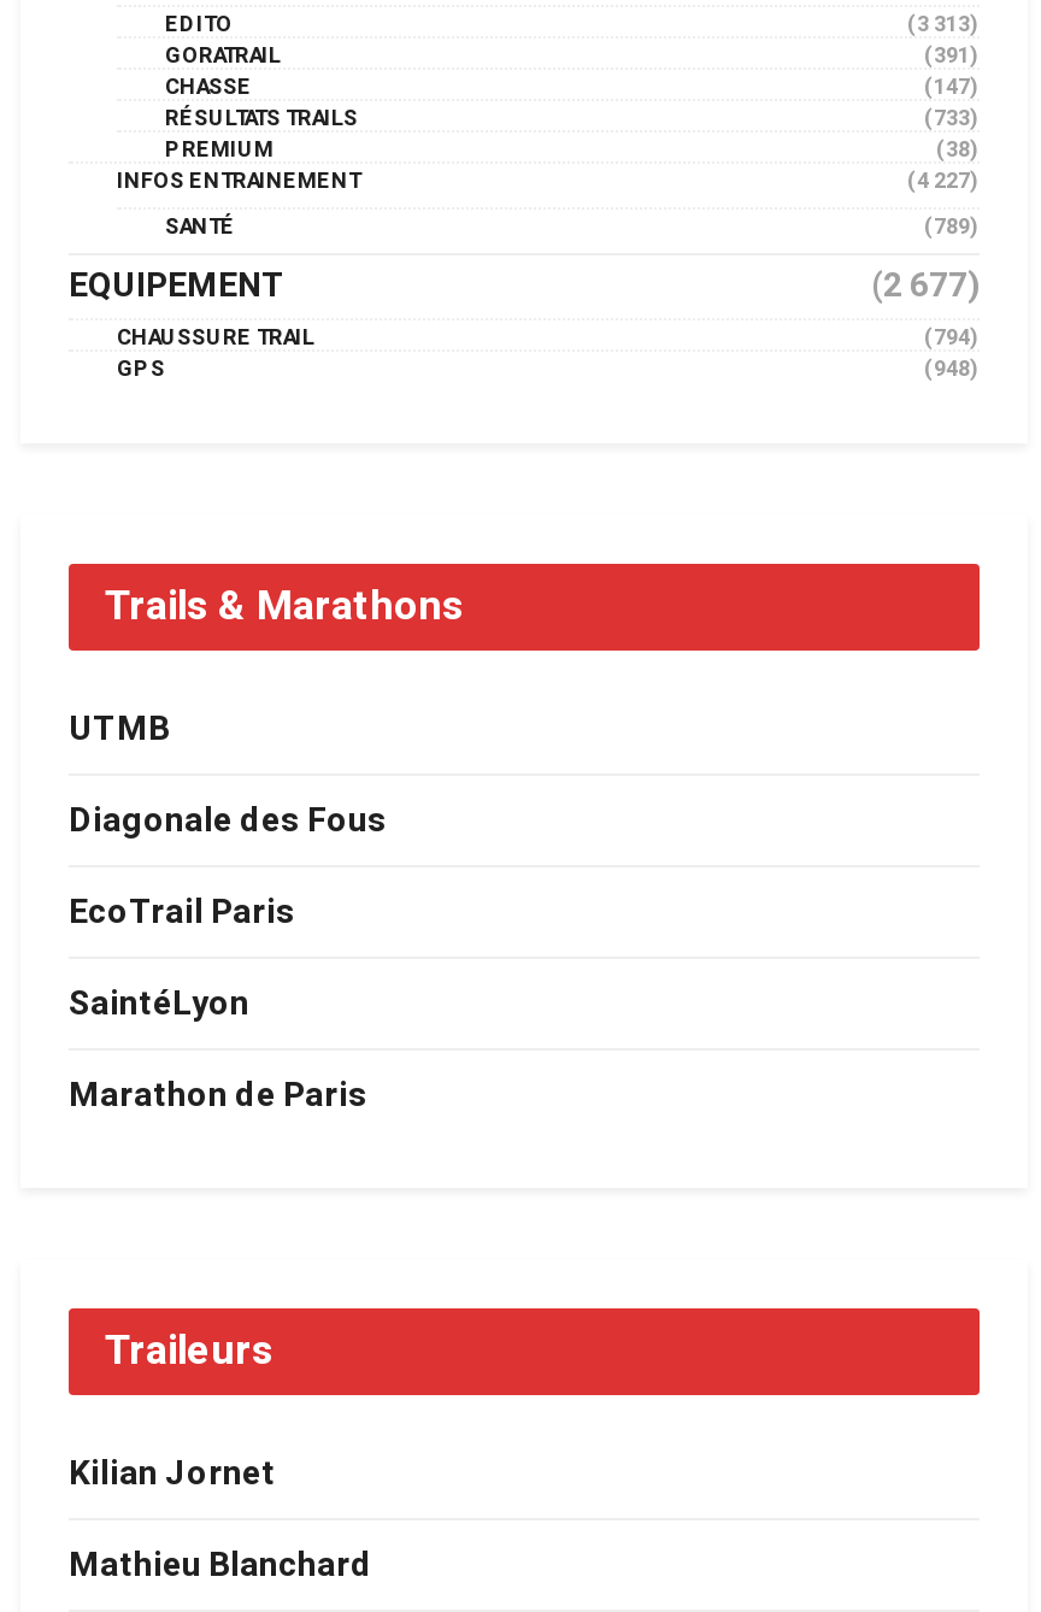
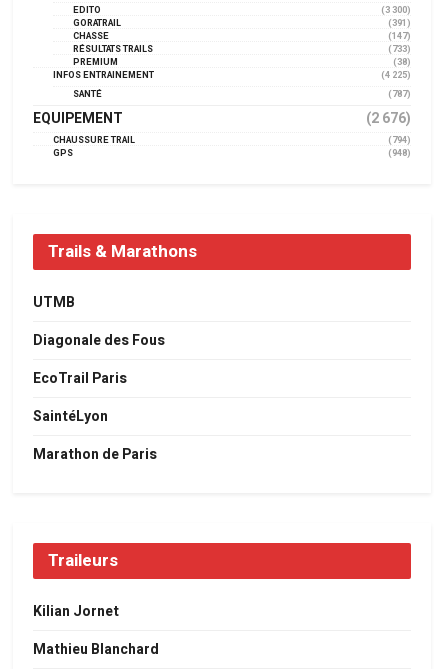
[907,10,980,41] (3 313) -> [381,4,411,17] (3 300)
[907,166,980,198] (4 227) -> [381,69,411,82] (4 225)
[924,212,980,243] (789) -> [388,88,411,101] (787)
[871,260,980,311] (2 677) -> [366,108,411,129] (2 676)

